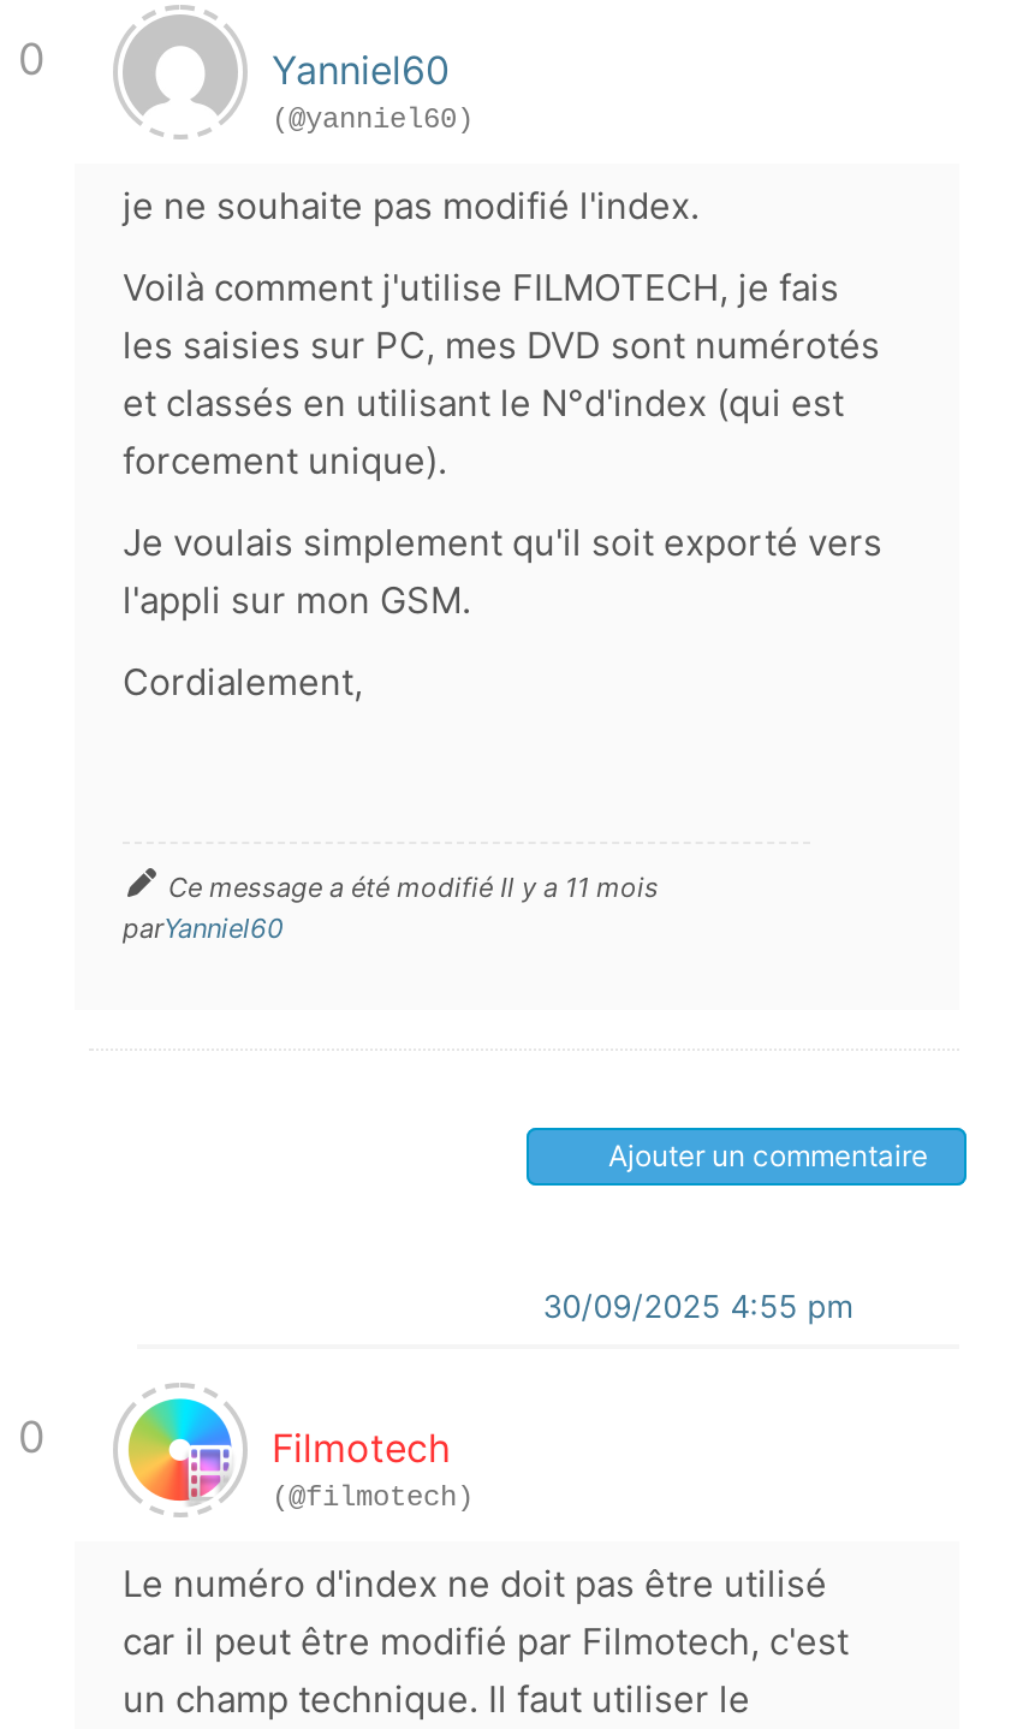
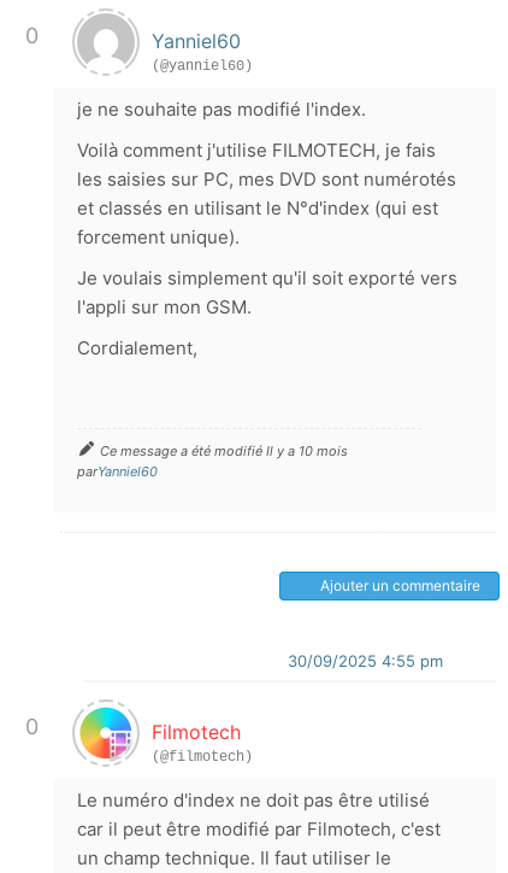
[168,871,659,904] Ce message a été modifié Il y a 11 mois -> [100,443,348,459] Ce message a été modifié Il y a 10 mois

